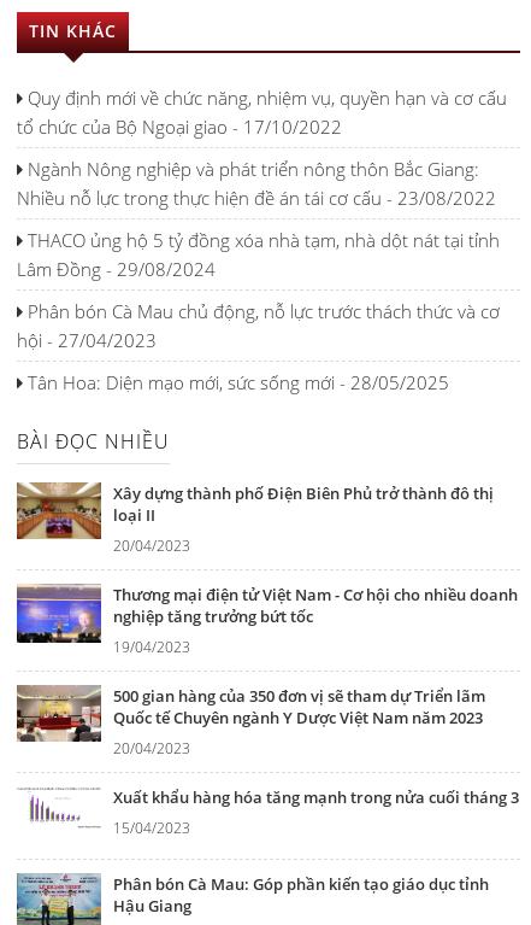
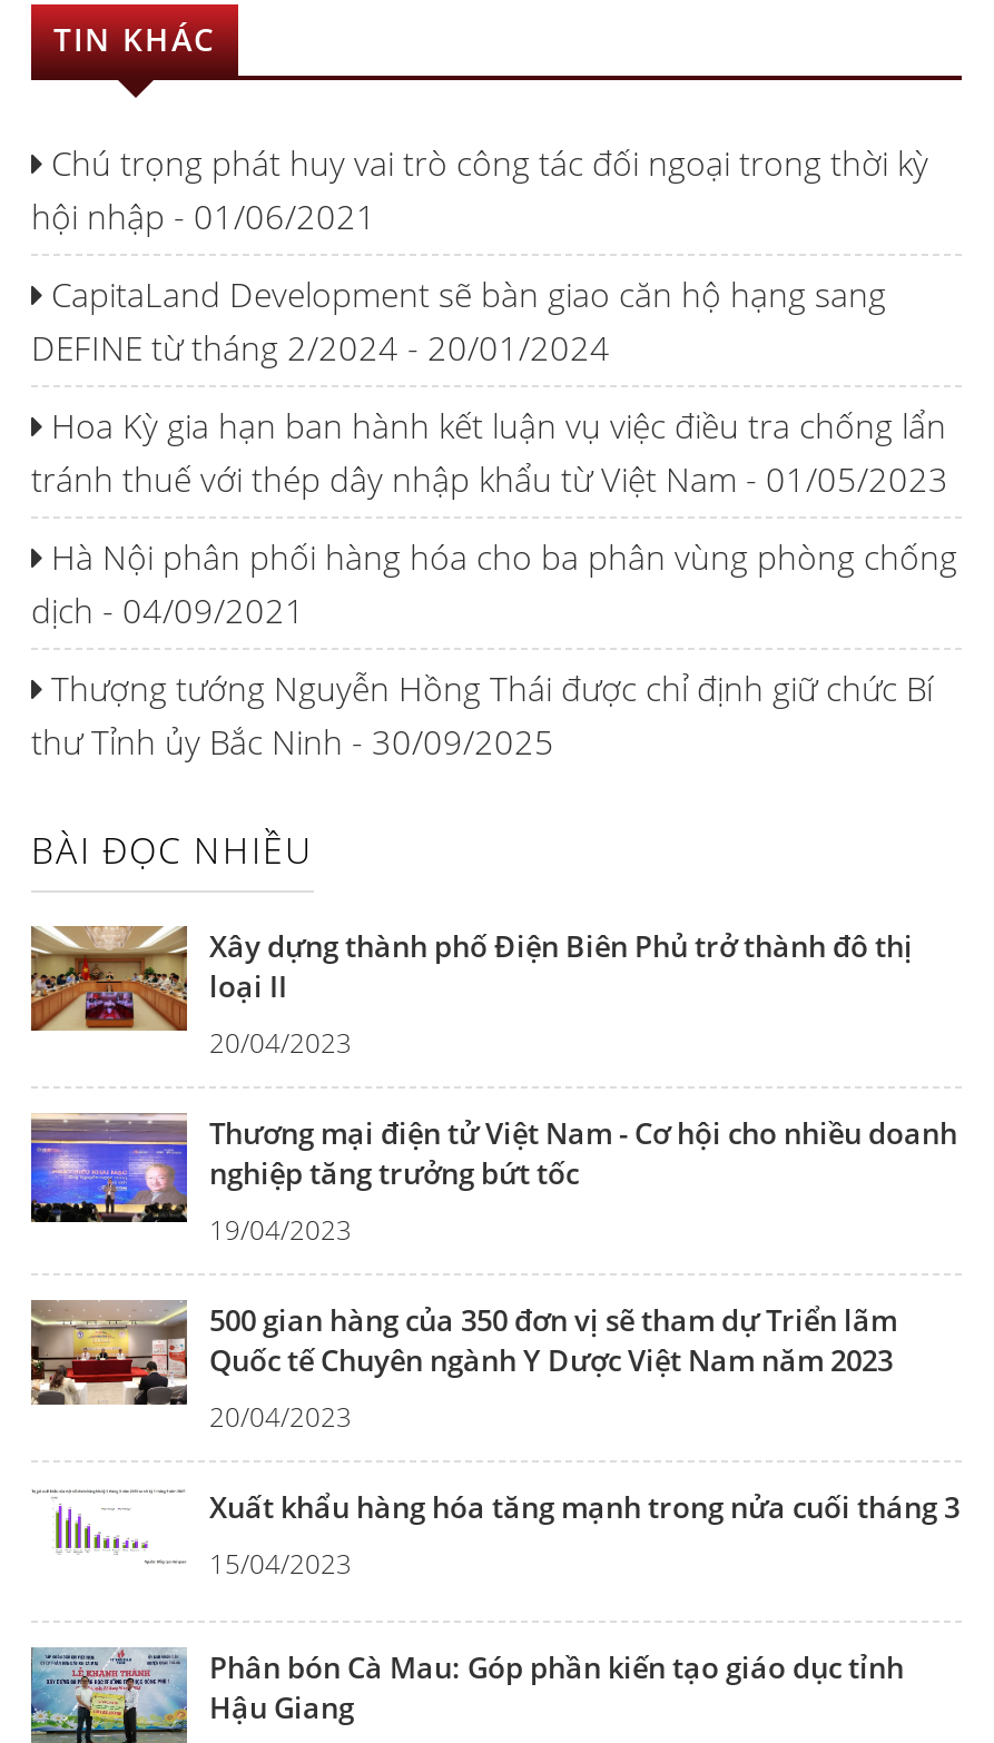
[17,86,507,139] Quy định mới về chức năng, nhiệm vụ, quyền hạn và cơ cấu | tổ chức của Bộ Ngoại giao - 17/10/2022 -> [31,141,928,239] Chú trọng phát huy vai trò công tác đối ngoại trong thời kỳ | hội nhập - 01/06/2021
[17,157,496,210] Ngành Nông nghiệp và phát triển nông thôn Bắc Giang: | Nhiều nỗ lực trong thực hiện đề án tái cơ cấu - 23/08/2022 -> [31,272,886,370] CapitaLand Development sẽ bàn giao căn hộ hạng sang | DEFINE từ tháng 2/2024 - 20/01/2024
[17,228,500,281] THACO ủng hộ 5 tỷ đồng xóa nhà tạm, nhà dột nát tại tỉnh | Lâm Đồng - 29/08/2024 -> [31,404,948,502] Hoa Kỳ gia hạn ban hành kết luận vụ việc điều tra chống lẩn | tránh thuế với thép dây nhập khẩu từ Việt Nam - 01/05/2023
[17,299,500,353] Phân bón Cà Mau chủ động, nỗ lực trước thách thức và cơ | hội - 27/04/2023 -> [31,535,957,633] Hà Nội phân phối hàng hóa cho ba phân vùng phòng chống | dịch - 04/09/2021
[23,371,449,395] Tân Hoa: Diện mạo mới, sức sống mới - 28/05/2025 -> [31,666,933,764] Thượng tướng Nguyễn Hồng Thái được chỉ định giữ chức Bí | thư Tỉnh ủy Bắc Ninh - 30/09/2025

